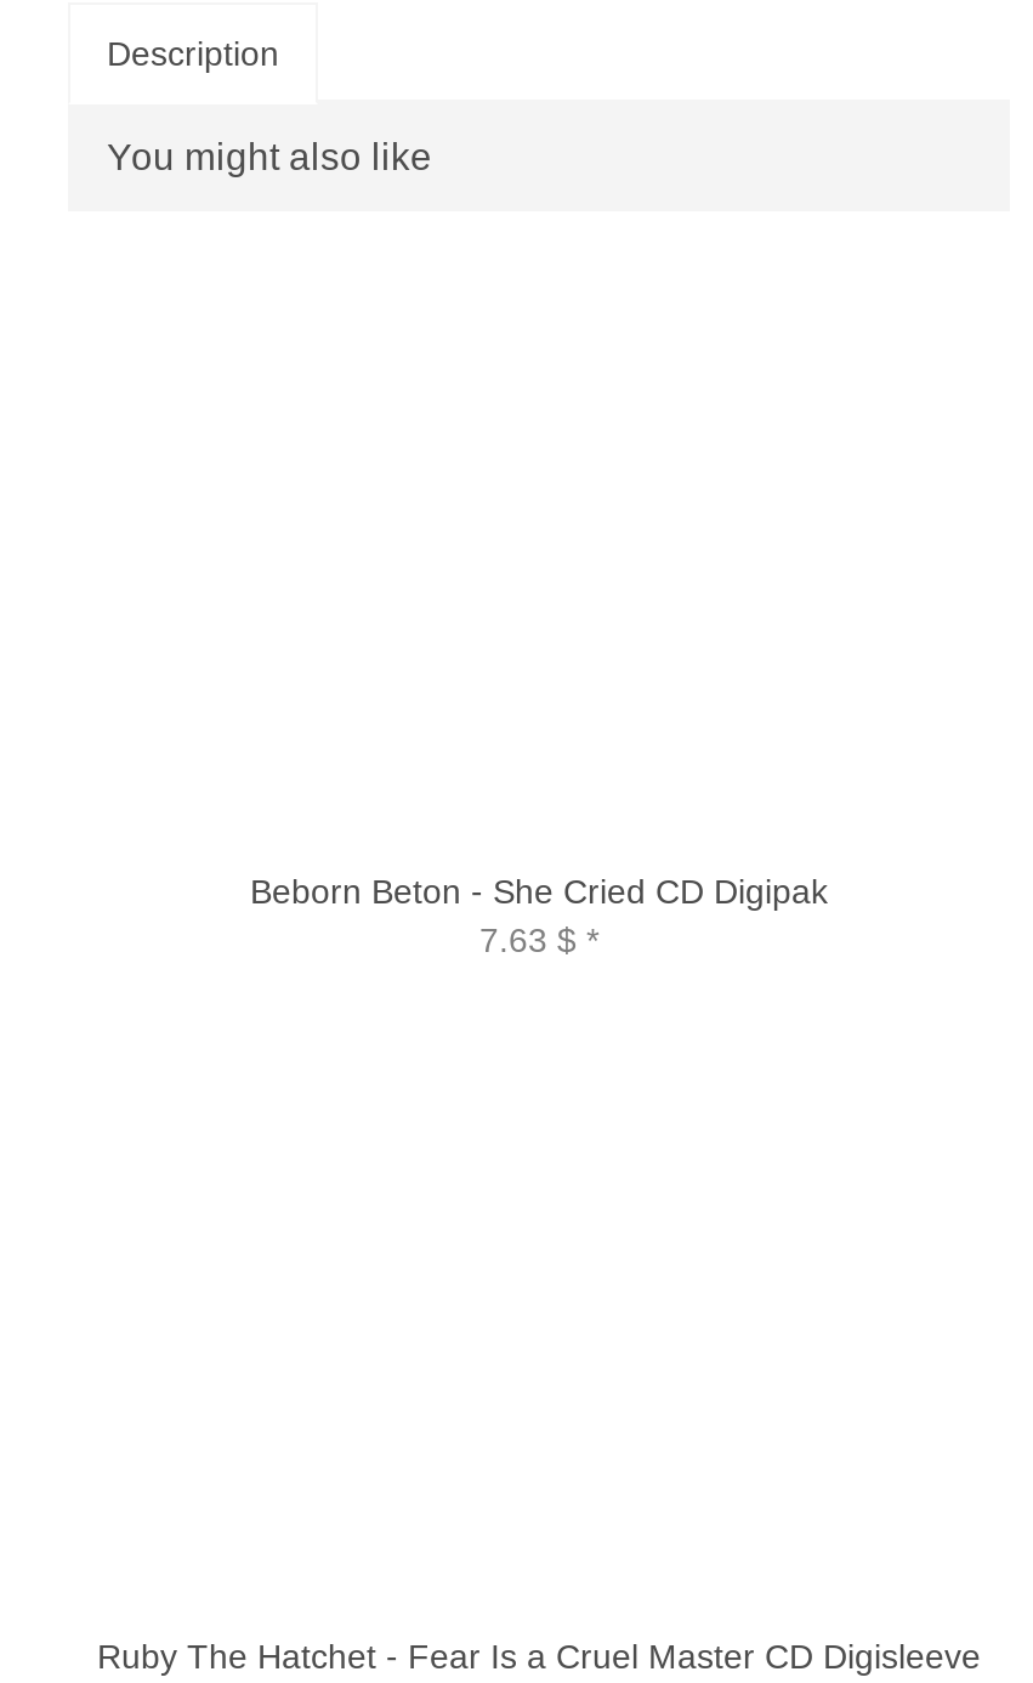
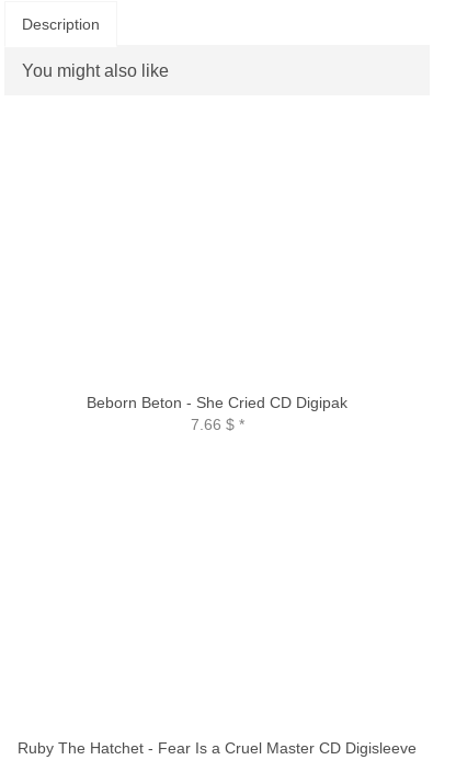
[479,920,598,959] 7.63 $* -> [190,416,244,433] 7.66 $*

